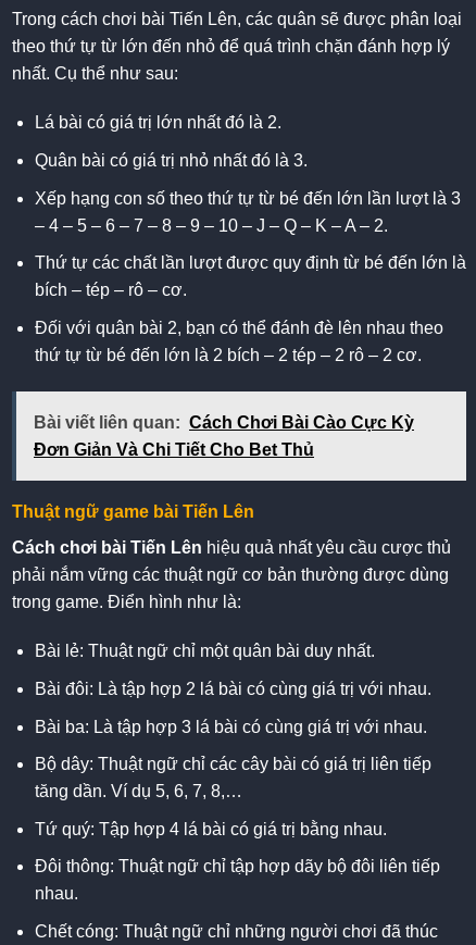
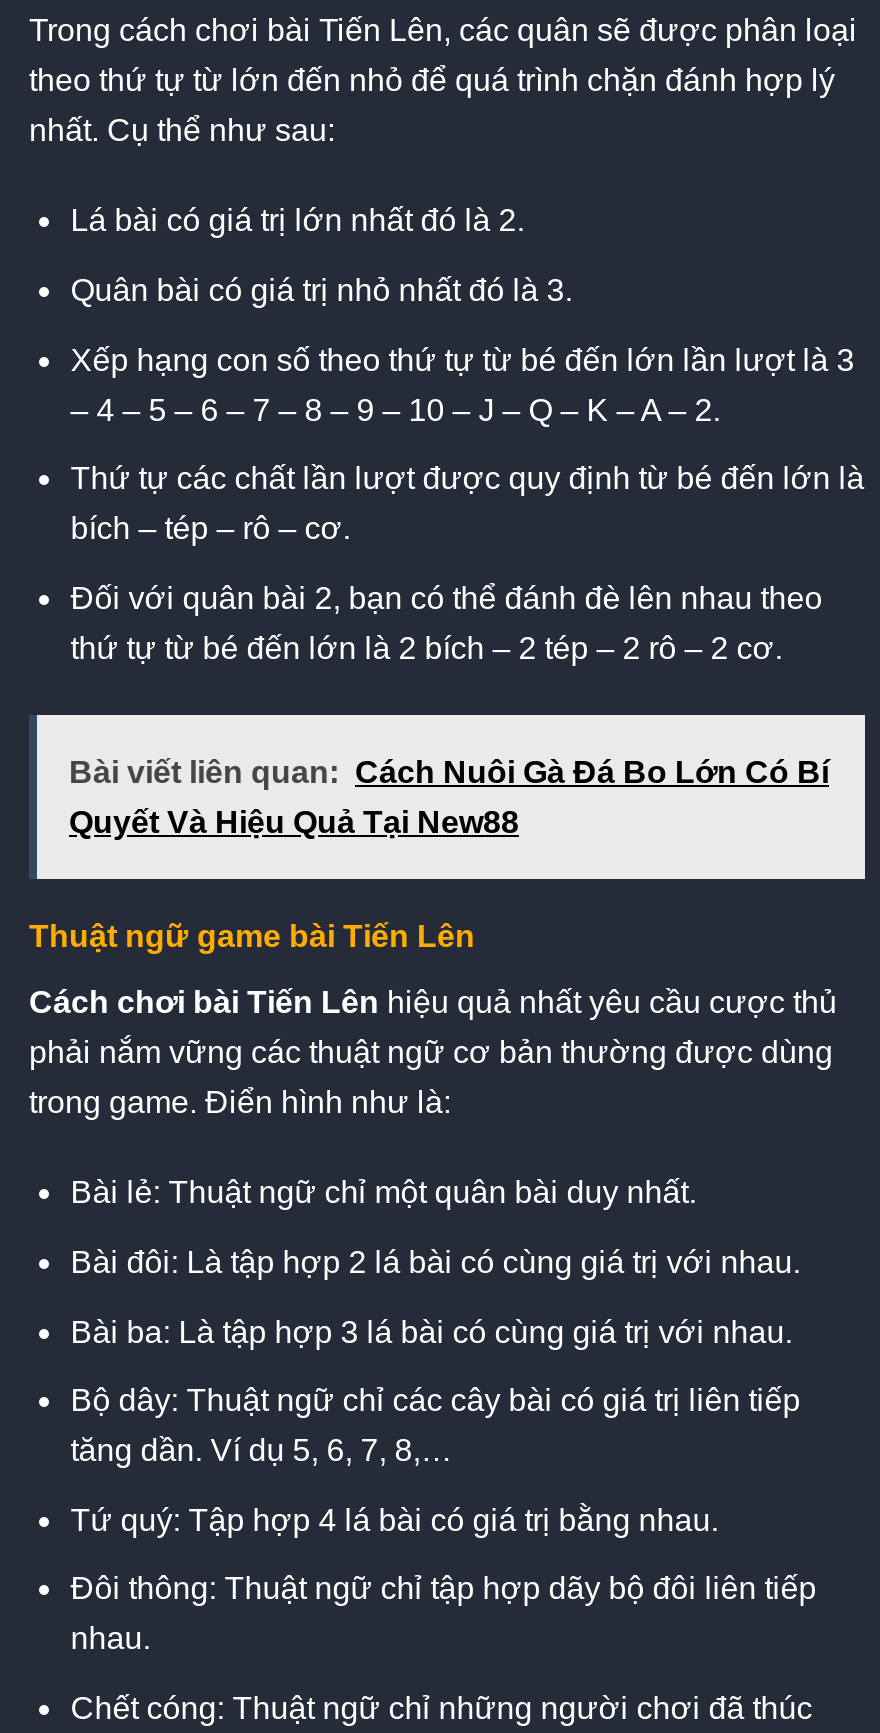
[34,413,414,431] Bài viết liên quan: Cách Chơi Bài Cào Cực Kỳ -> [69,754,829,788] Bài viết liên quan: Cách Nuôi Gà Đá Bo Lớn Có Bí
[34,440,314,458] Đơn Giản Và Chi Tiết Cho Bet Thủ -> [69,804,519,838] Quyết Và Hiệu Quả Tại New88

